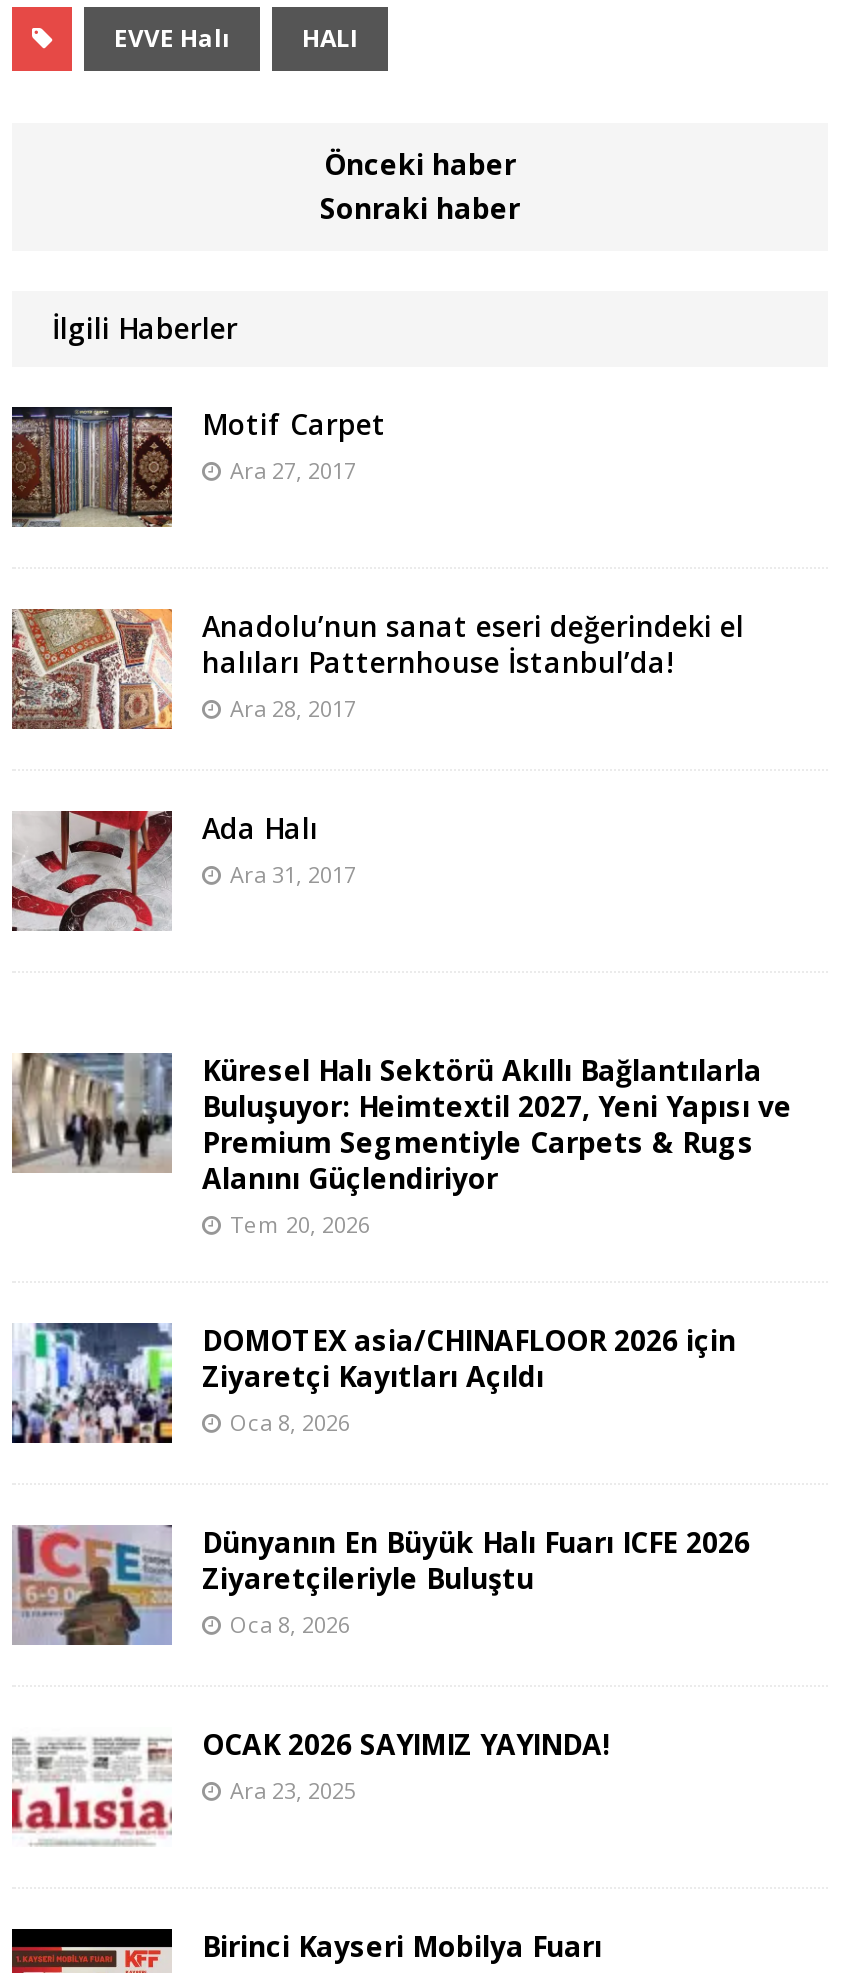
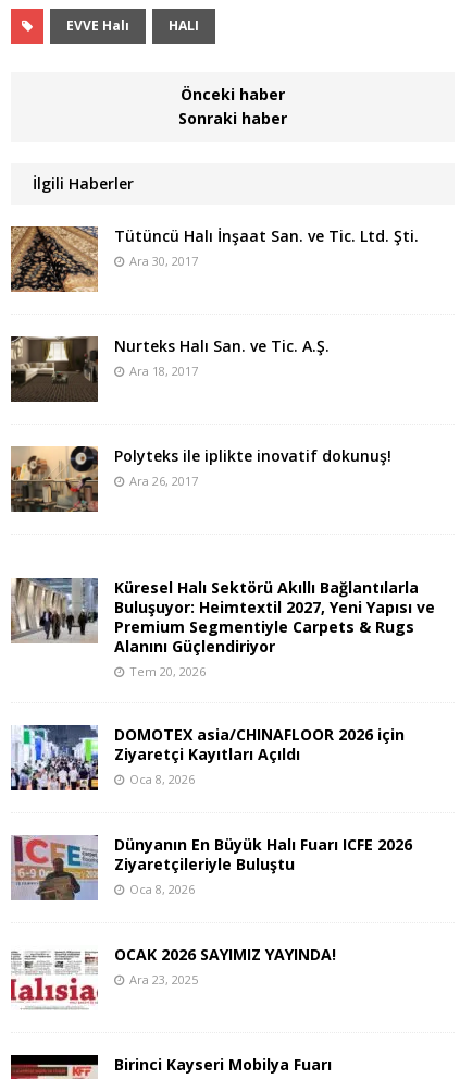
[10,405,386,529] [image] | Motif Carpet | Ara 27, 2017 -> [10,225,419,292] [image] | Tütüncü Halı İnşaat San. ve Tic. Ltd. Şti. | Ara 30, 2017
[10,607,744,731] [image] | Anadolu’nun sanat eseri değerindeki el | halıları Patternhouse İstanbul’da! | Ara 28, 2017 -> [10,335,330,403] [image] | Nurteks Halı San. ve Tic. A.Ş. | Ara 18, 2017
[12,809,356,933] [image] | Ada Halı | Ara 31, 2017 -> [11,445,391,513] [image] | Polyteks ile iplikte inovatif dokunuş! | Ara 26, 2017

